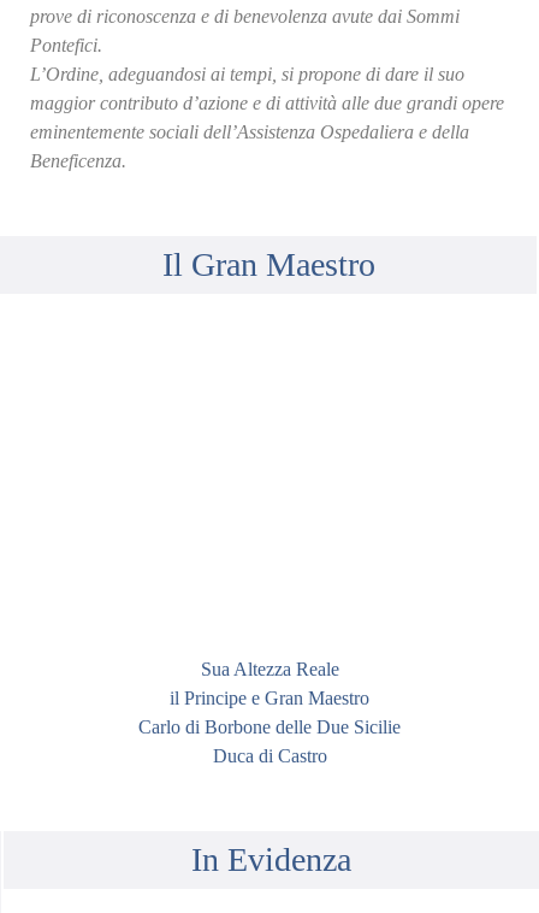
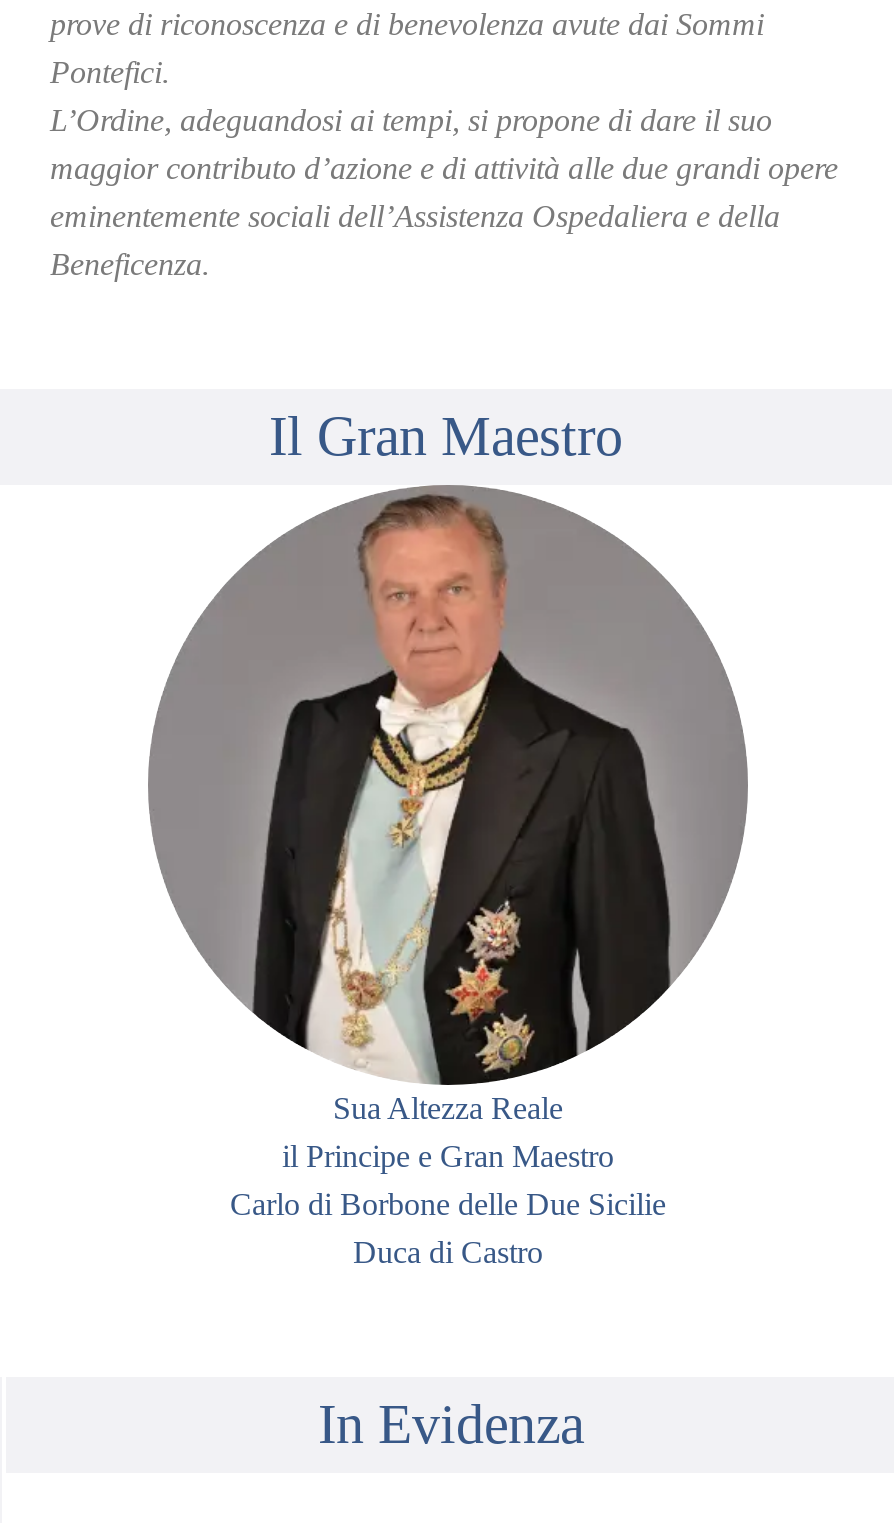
none -> [146,483,750,1087] [image]

